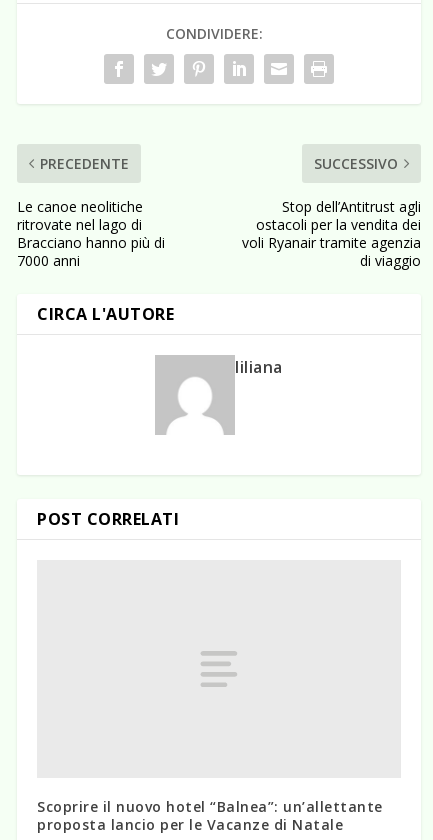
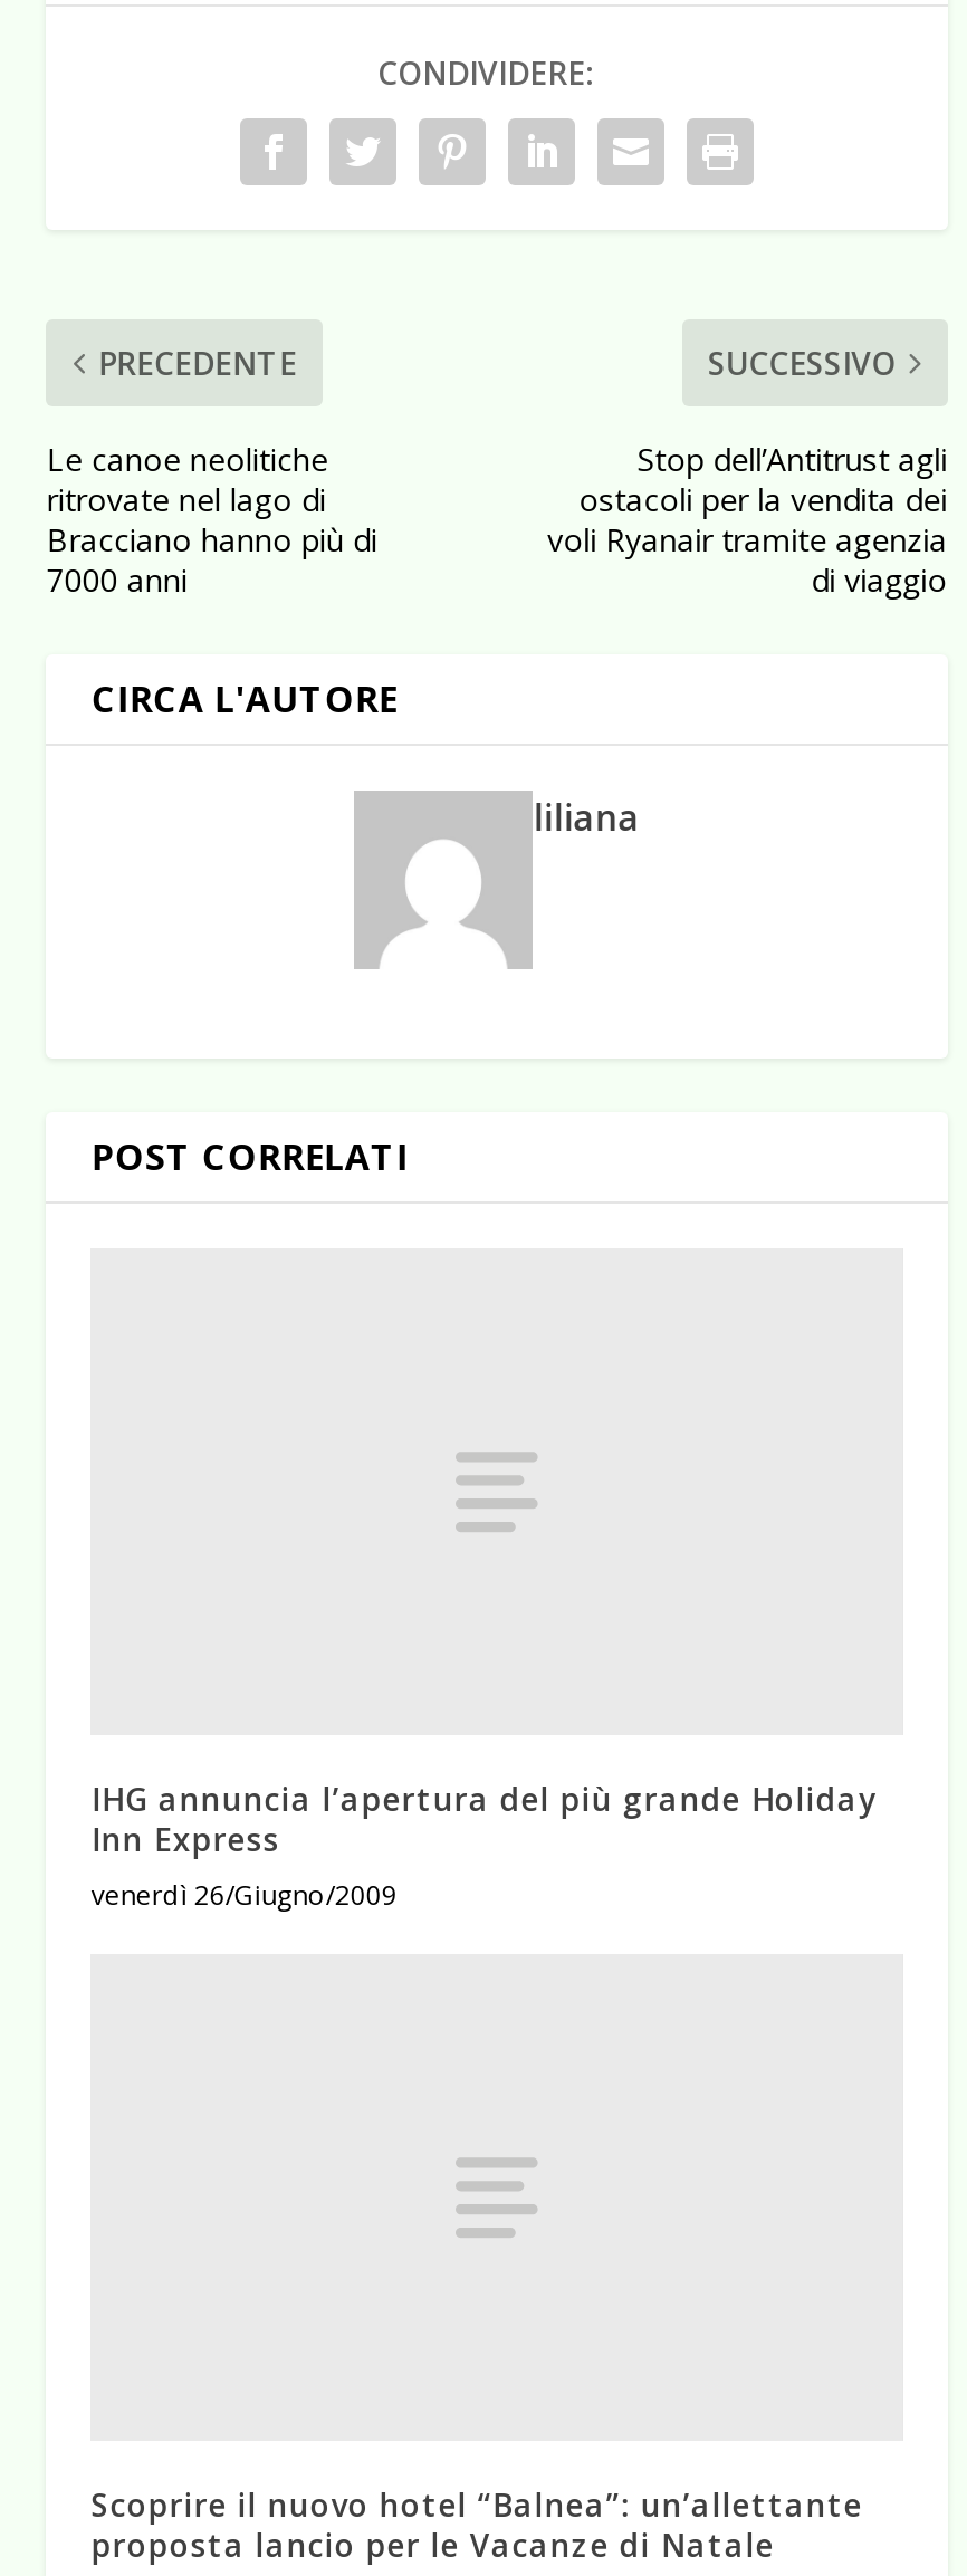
none -> [91,1778,877,1914] IHG annuncia l’apertura del più grande Holiday | Inn Express | venerdì 26/Giugno/2009

